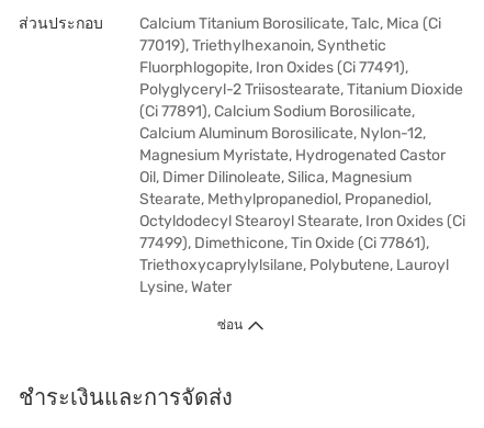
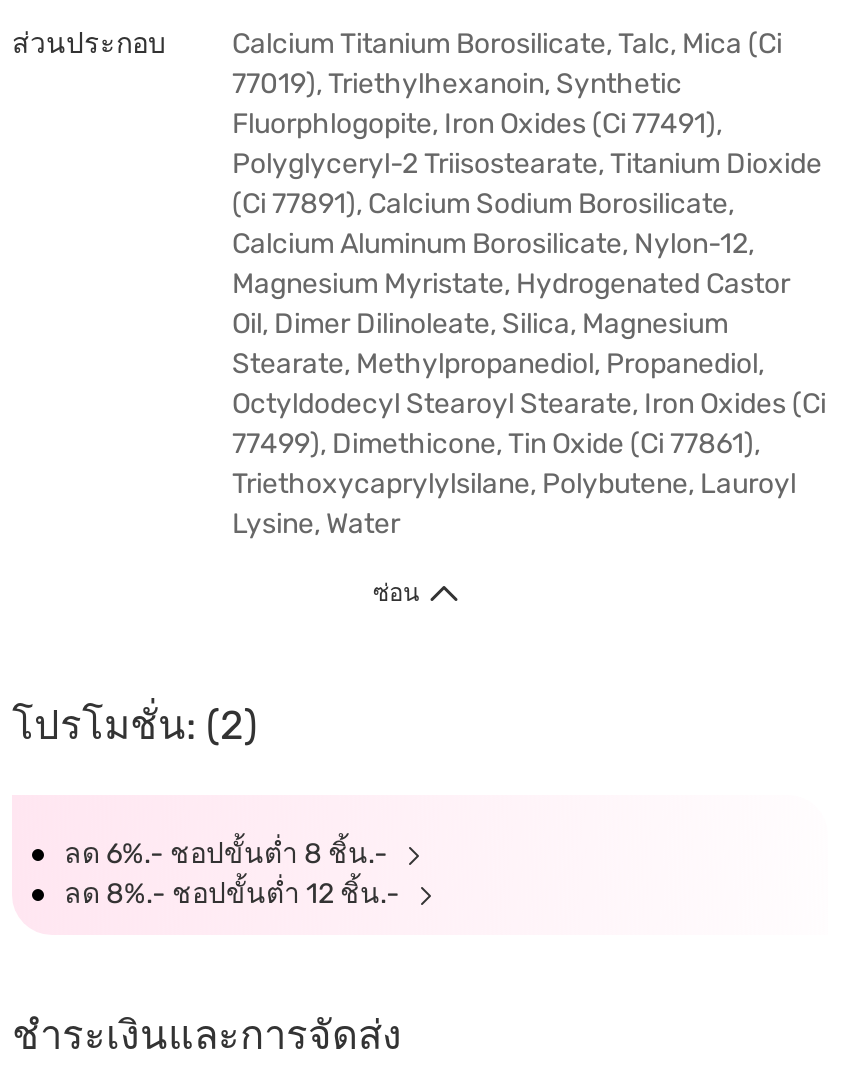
none -> [12,701,464,935] [image] | โปรโมชั่น: (2) | ลด 6%.- ชอปขั้นต่ำ 8 ชิ้น.- | ลด 8%.- ชอปขั้นต่ำ 12 ชิ้น.-

